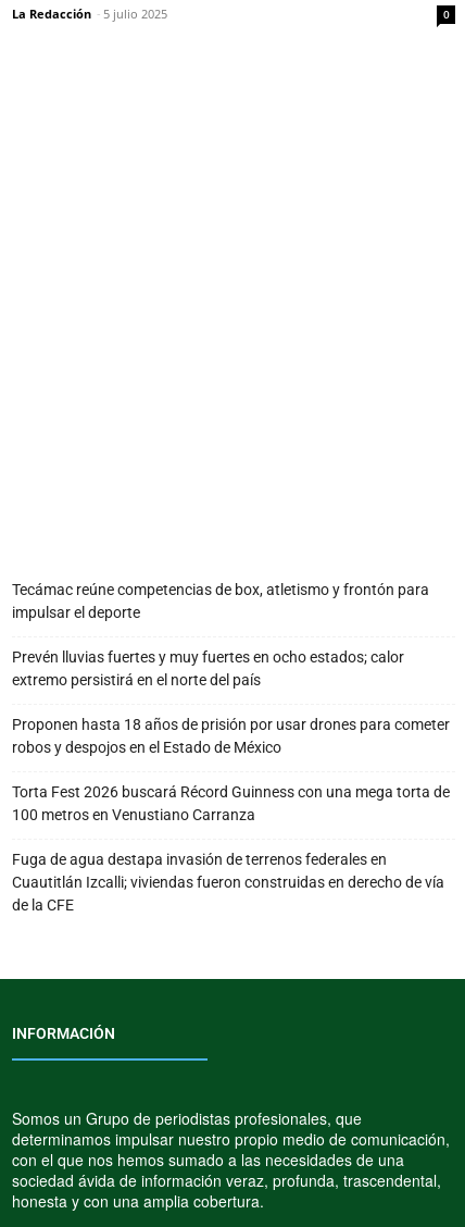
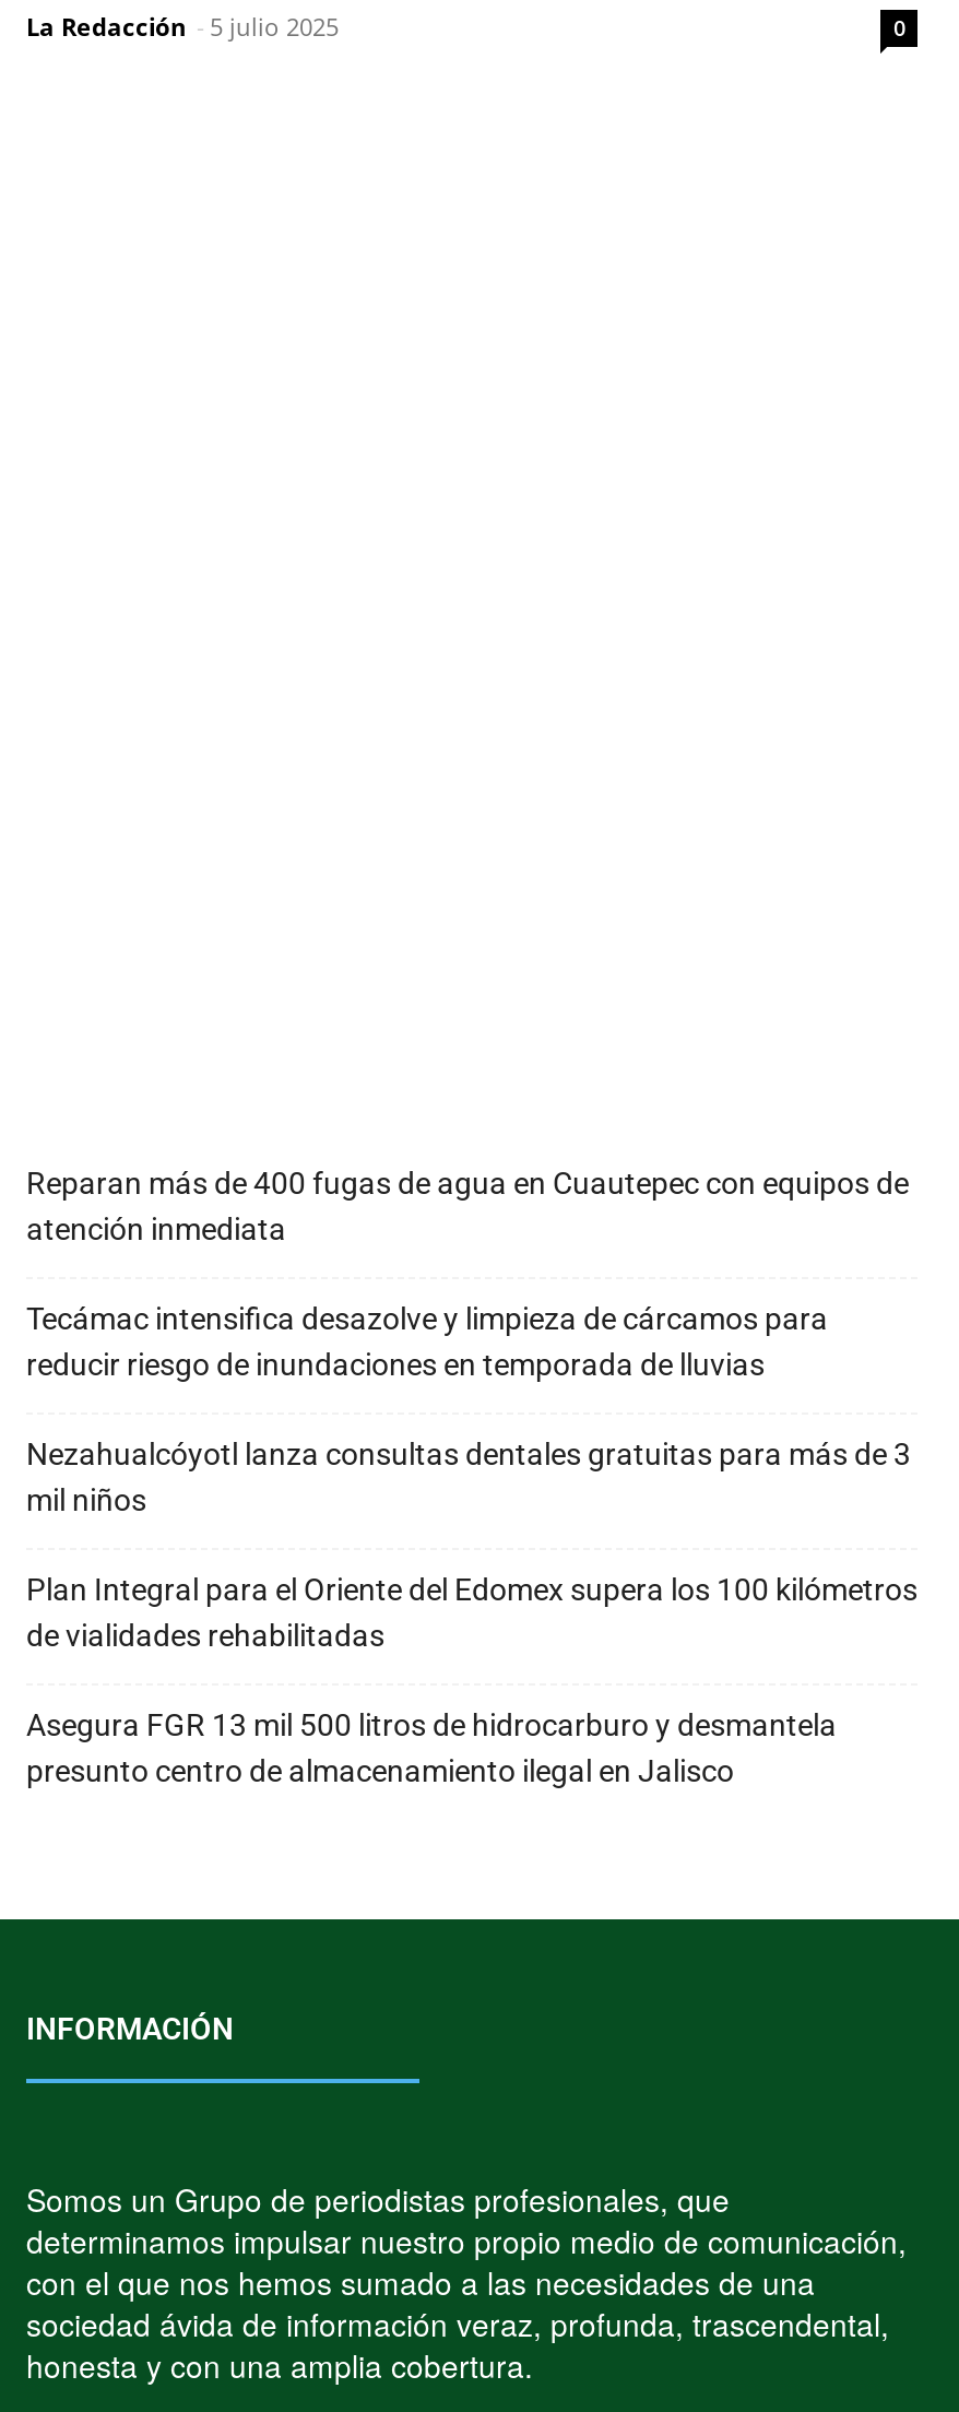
[12,581,429,621] Tecámac reúne competencias de box, atletismo y frontón para | impulsar el deporte -> [26,1165,909,1246] Reparan más de 400 fugas de agua en Cuautepec con equipos de | atención inmediata
[12,648,404,688] Prevén lluvias fuertes y muy fuertes en ocho estados; calor | extremo persistirá en el norte del país -> [26,1301,828,1381] Tecámac intensifica desazolve y limpieza de cárcamos para | reducir riesgo de inundaciones en temporada de lluvias
[12,716,450,756] Proponen hasta 18 años de prisión por usar drones para cometer | robos y despojos en el Estado de México -> [26,1436,911,1517] Nezahualcóyotl lanza consultas dentales gratuitas para más de 3 | mil niños
[12,783,450,823] Torta Fest 2026 buscará Récord Guinness con una mega torta de | 100 metros en Venustiano Carranza -> [26,1572,917,1652] Plan Integral para el Oriente del Edomex supera los 100 kilómetros | de vialidades rehabilitadas
[12,850,444,914] Fuga de agua destapa invasión de terrenos federales en | Cuautitlán Izcalli; viviendas fueron construidas en derecho de vía | de la CFE -> [26,1707,837,1788] Asegura FGR 13 mil 500 litros de hidrocarburo y desmantela | presunto centro de almacenamiento ilegal en Jalisco

